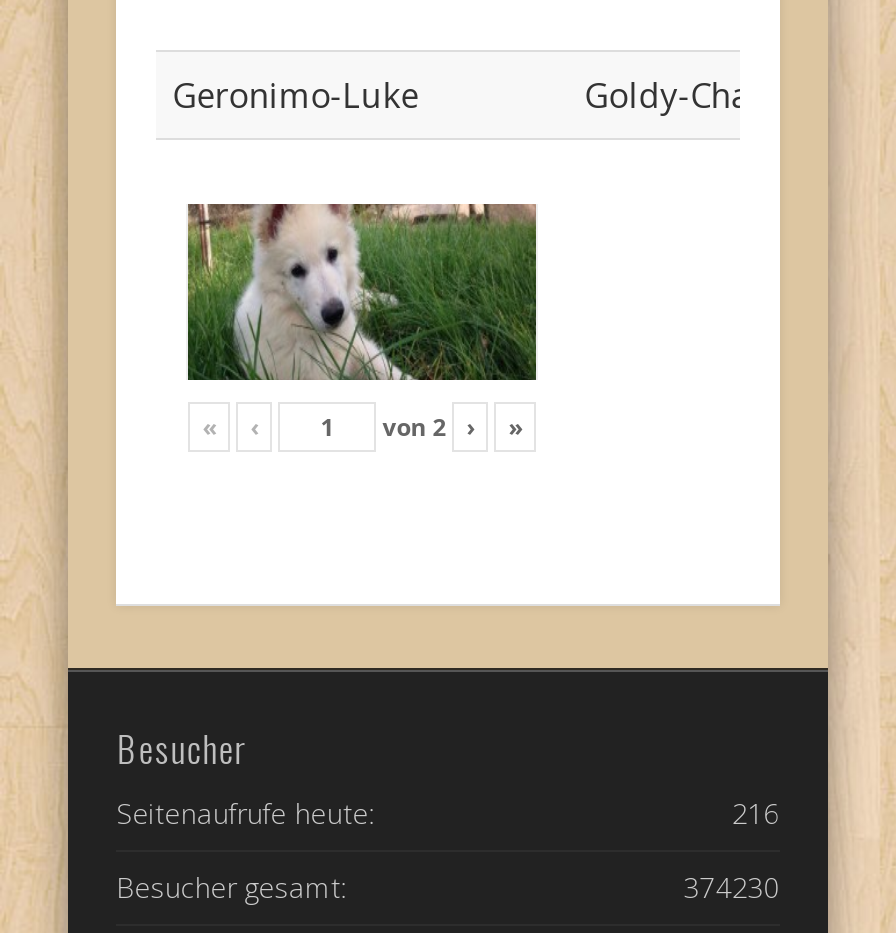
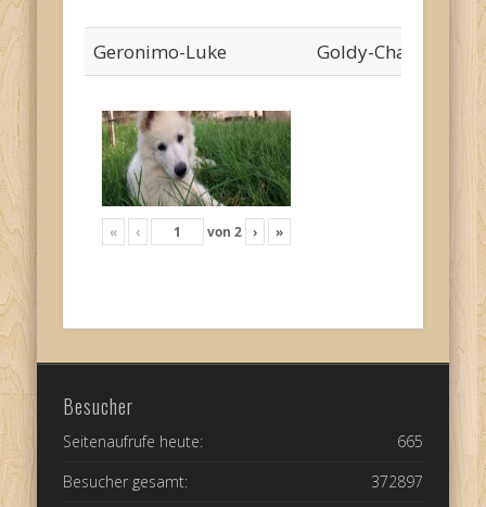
[732,793,780,831] 216 -> [397,431,423,451] 665
[684,867,780,905] 374230 -> [371,471,423,491] 372897

